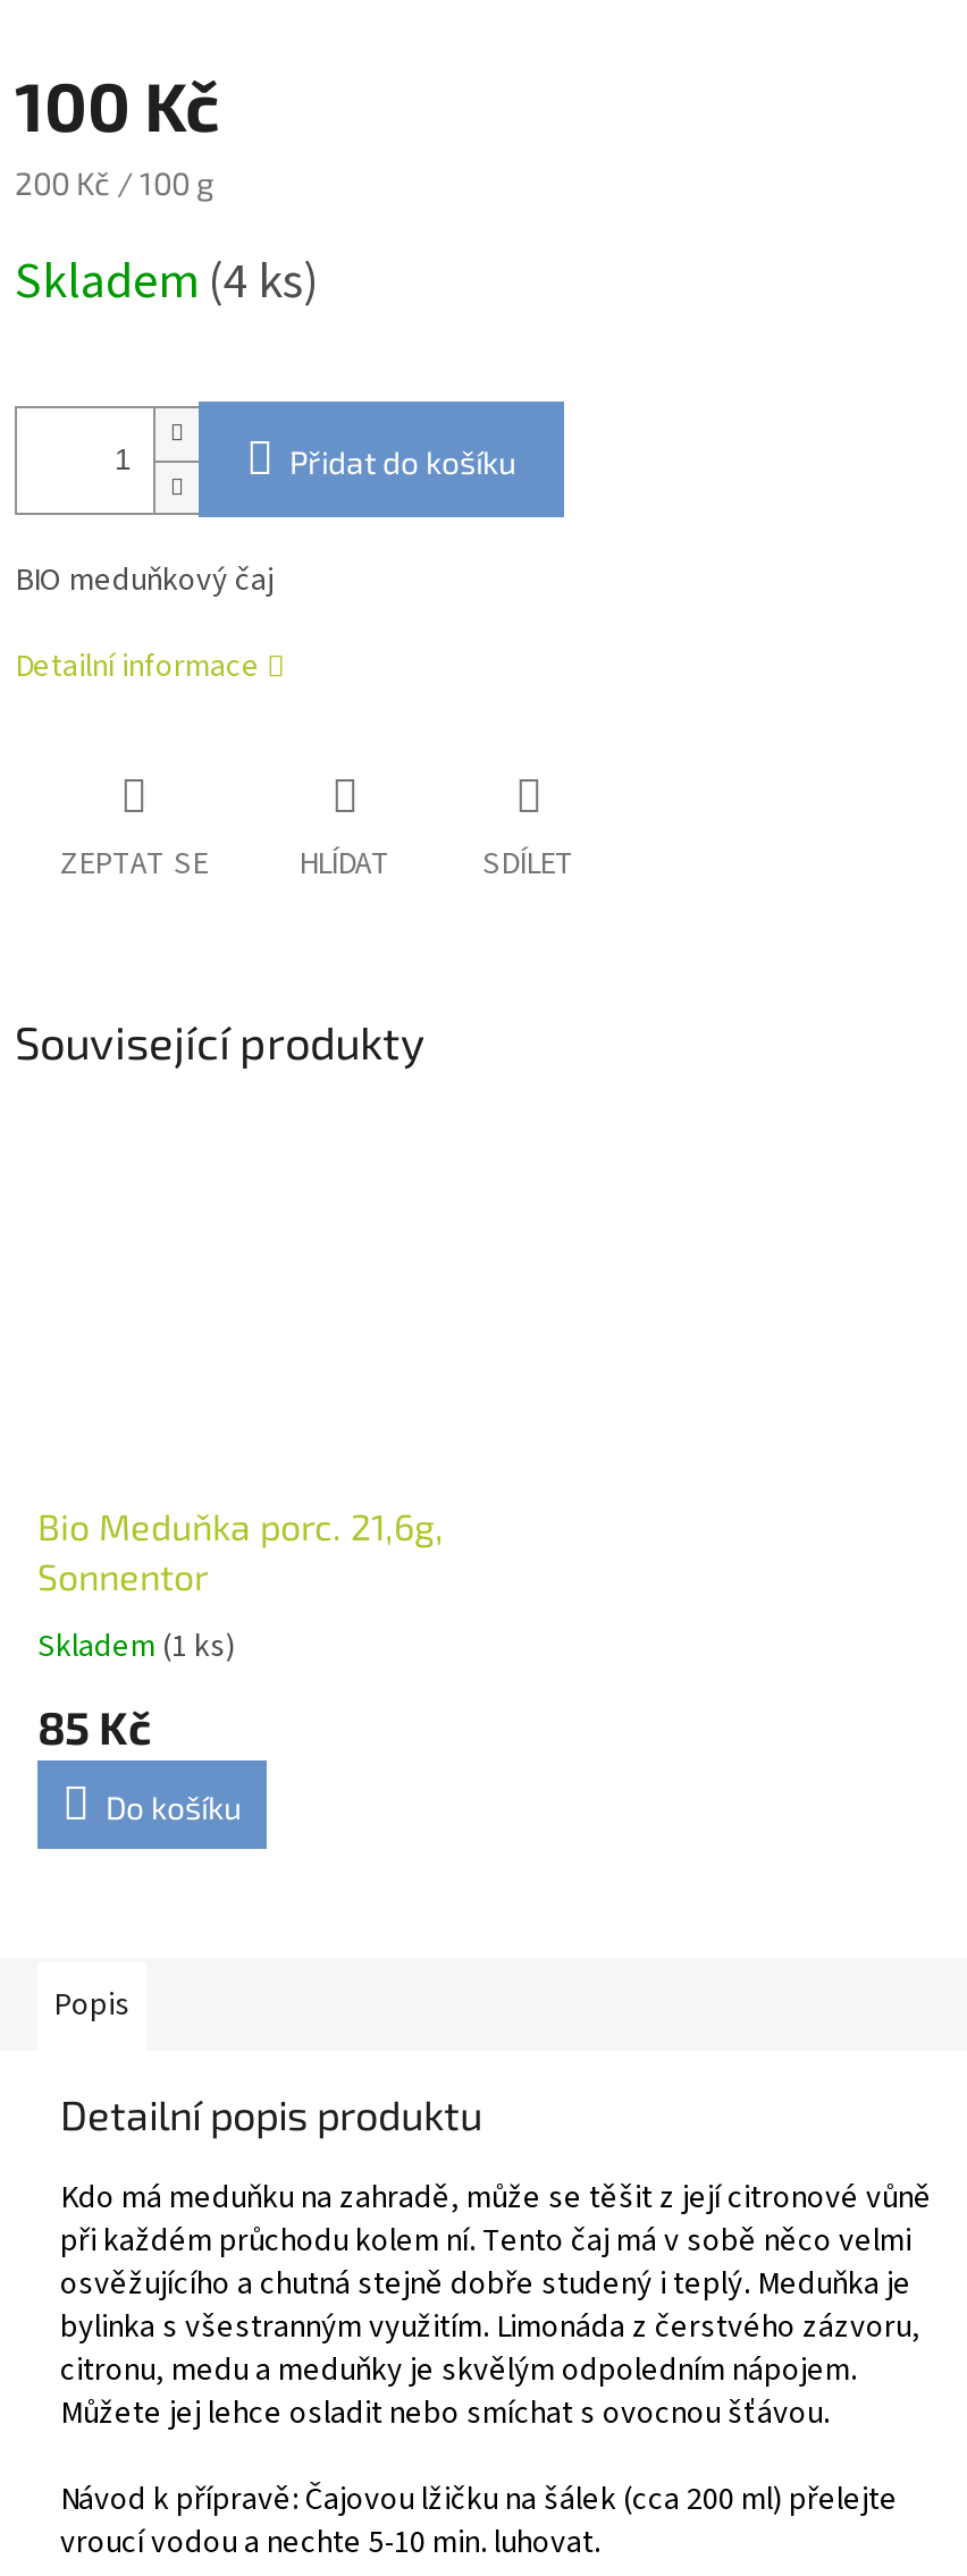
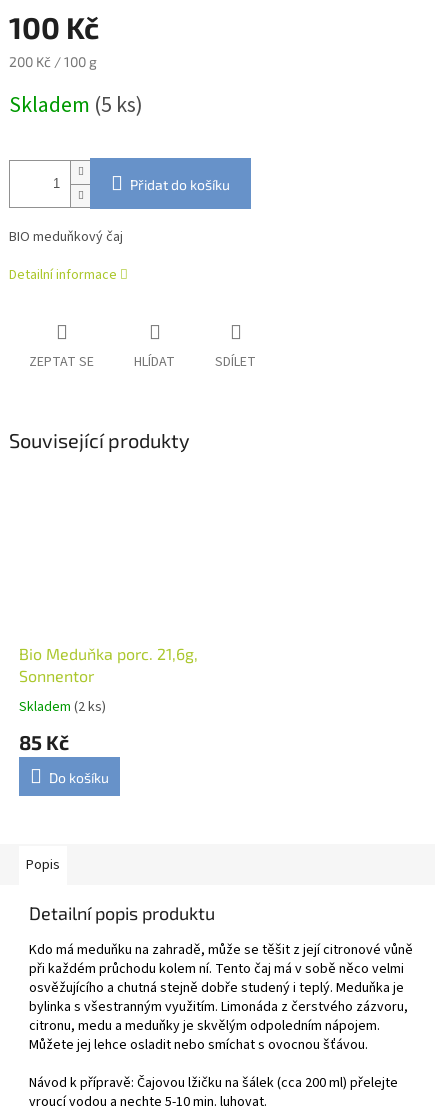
[15,246,319,319] Skladem (4 ks) -> [9,89,143,121] Skladem (5 ks)
[37,1623,235,1669] Skladem (1 ks) -> [19,696,106,716] Skladem (2 ks)

